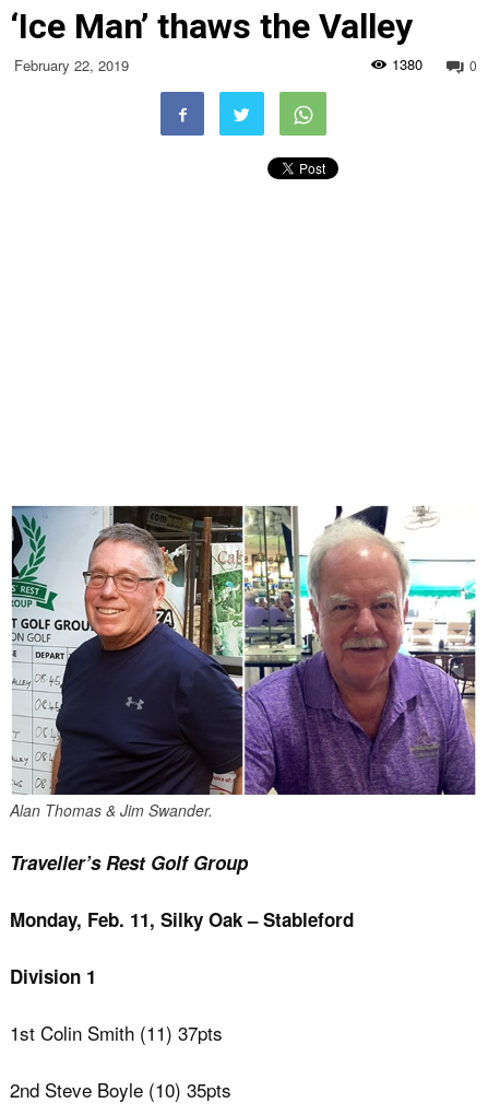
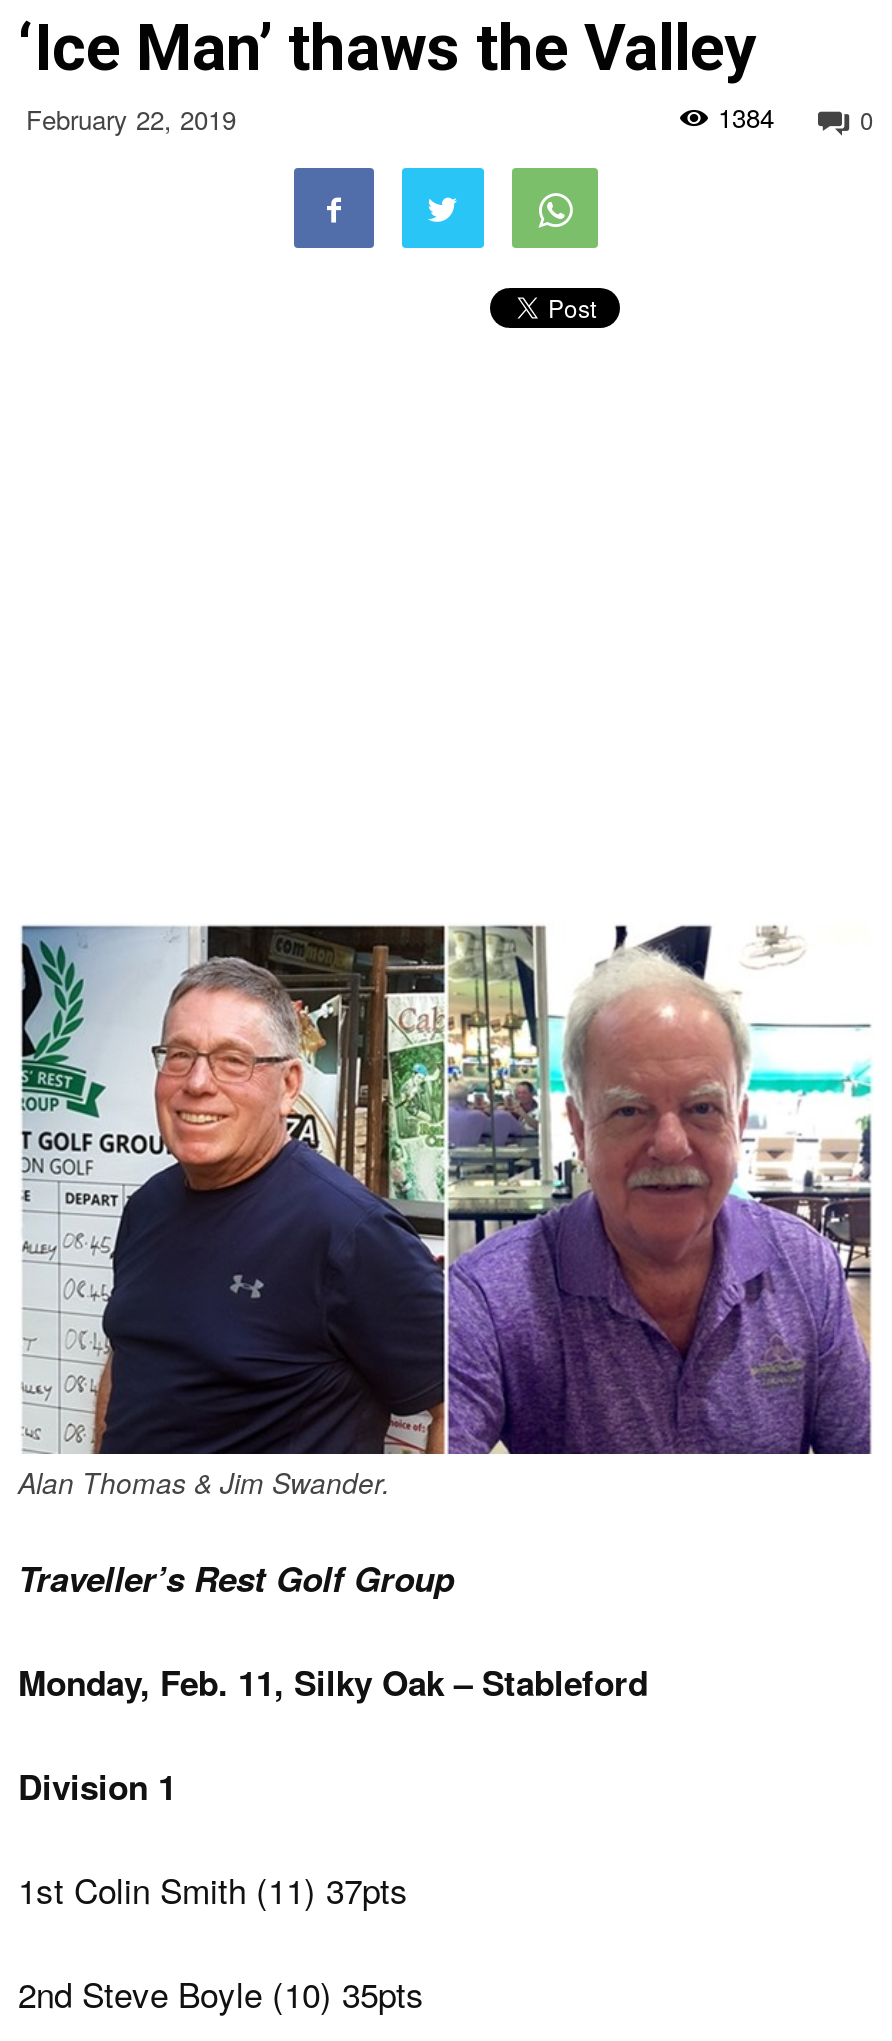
[392,54,422,74] 1380 -> [718,98,774,136] 1384

